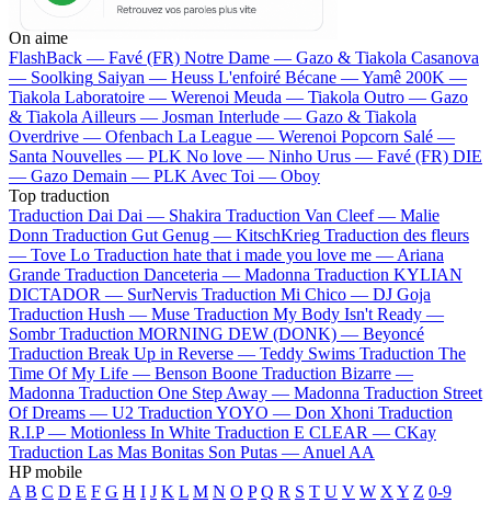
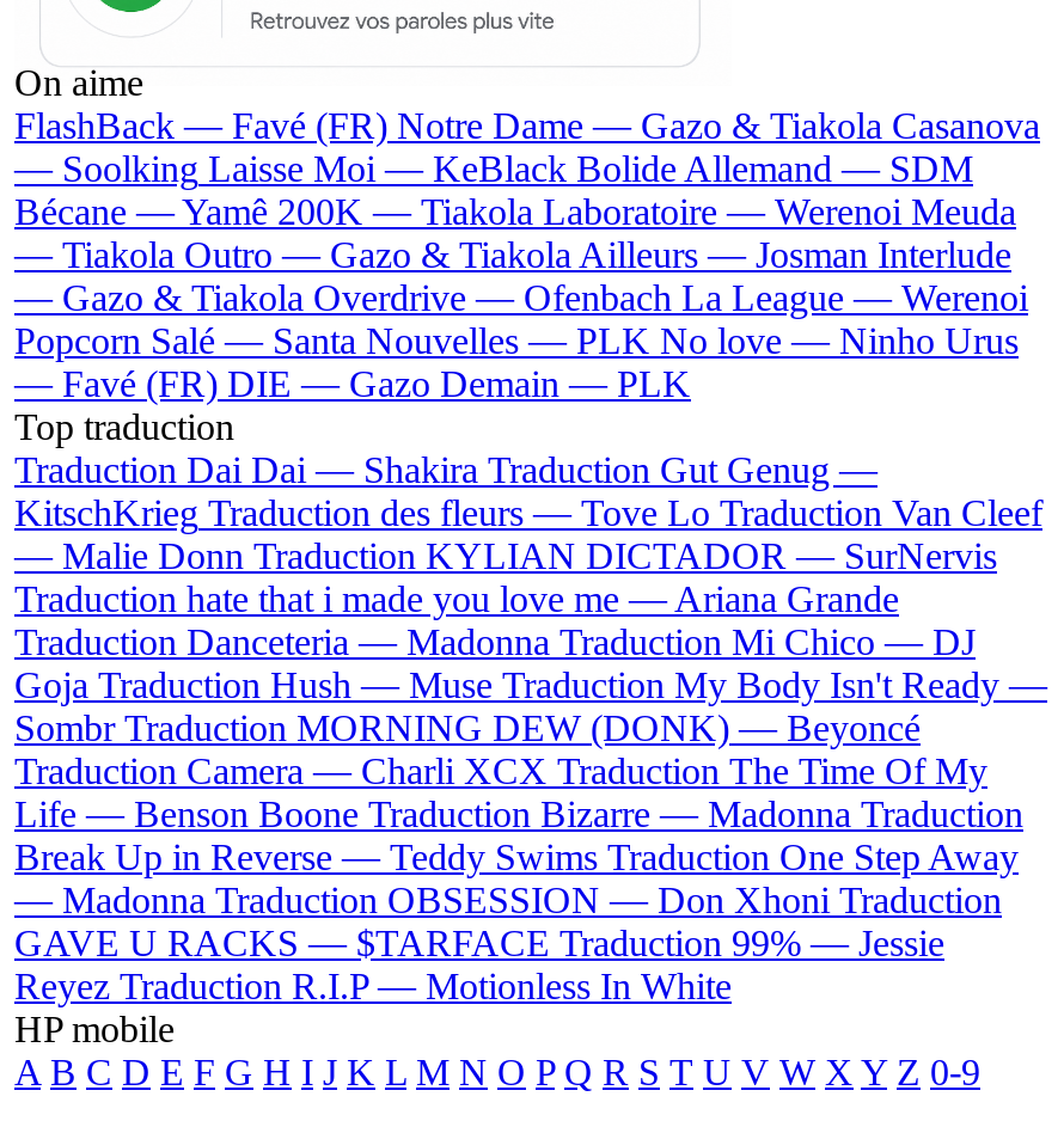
[9,67,482,185] — Soolking Saiyan — Heuss L'enfoiré Bécane — Yamê 200K — | Tiakola Laboratoire — Werenoi Meuda — Tiakola Outro — Gazo | & Tiakola Ailleurs — Josman Interlude — Gazo & Tiakola | Overdrive — Ofenbach La League — Werenoi Popcorn Salé — | Santa Nouvelles — PLK No love — Ninho Urus — Favé (FR) DIE | — Gazo Demain — PLK Avec Toi — Oboy -> [14,147,1028,403] — Soolking Laisse Moi — KeBlack Bolide Allemand — SDM | Bécane — Yamê 200K — Tiakola Laboratoire — Werenoi Meuda | — Tiakola Outro — Gazo & Tiakola Ailleurs — Josman Interlude | — Gazo & Tiakola Overdrive — Ofenbach La League — Werenoi | Popcorn Salé — Santa Nouvelles — PLK No love — Ninho Urus | —Favé (FR) DIE — Gazo Demain — PLK
[9,205,469,323] Traduction Dai Dai — Shakira Traduction Van Cleef — Malie | Donn Traduction Gut Genug — KitschKrieg Traduction des fleurs | — Tove Lo Traduction hate that i made you love me — Ariana | Grande Traduction Danceteria — Madonna Traduction KYLIAN | DICTADOR — SurNervis Traduction Mi Chico — DJ Goja | Traduction Hush — Muse Traduction My Body Isn't Ready — -> [14,448,1047,704] Traduction Dai Dai — Shakira Traduction Gut Genug — | KitschKrieg Traduction des fleurs — Tove Lo Traduction Van Cleef | — Malie Donn Traduction KYLIAN DICTADOR — SurNervis | Traduction hate that i made you love me — Ariana Grande | Traduction Danceteria — Madonna Traduction Mi Chico — DJ | Goja Traduction Hush — Muse Traduction My Body Isn't Ready —
[9,344,482,461] Traduction Break Up in Reverse — Teddy Swims Traduction The | Time Of My Life — Benson Boone Traduction Bizarre — | Madonna Traduction One Step Away — Madonna Traduction Street | Of Dreams — U2 Traduction YOYO — Don Xhoni Traduction | R.I.P — Motionless In White Traduction E CLEAR — CKay | Traduction Las Mas Bonitas Son Putas — Anuel AA -> [14,749,1023,1005] Traduction Camera — Charli XCX Traduction The Time Of My | Life — Benson Boone Traduction Bizarre — Madonna Traduction | Break Up in Reverse — Teddy Swims Traduction One Step Away | — Madonna Traduction OBSESSION — Don Xhoni Traduction | GAVE U RACKS — $TARFACE Traduction 99% — Jessie | Reyez Traduction R.I.P — Motionless In White

